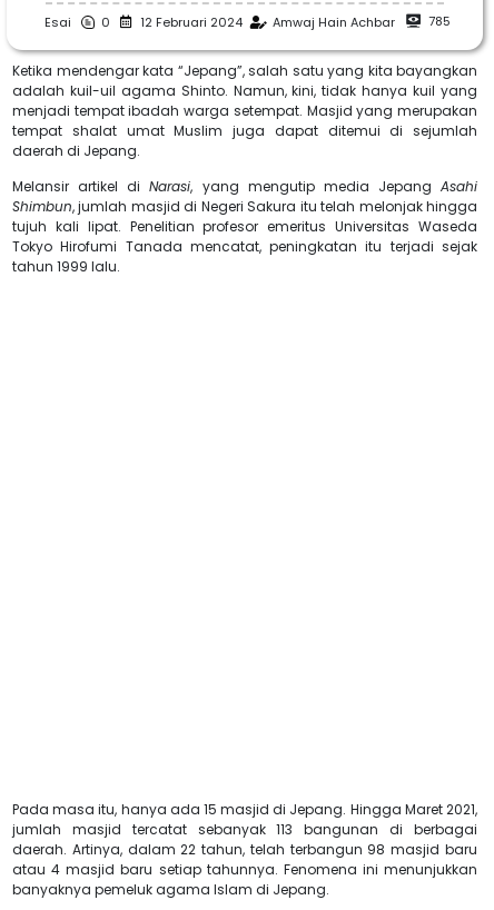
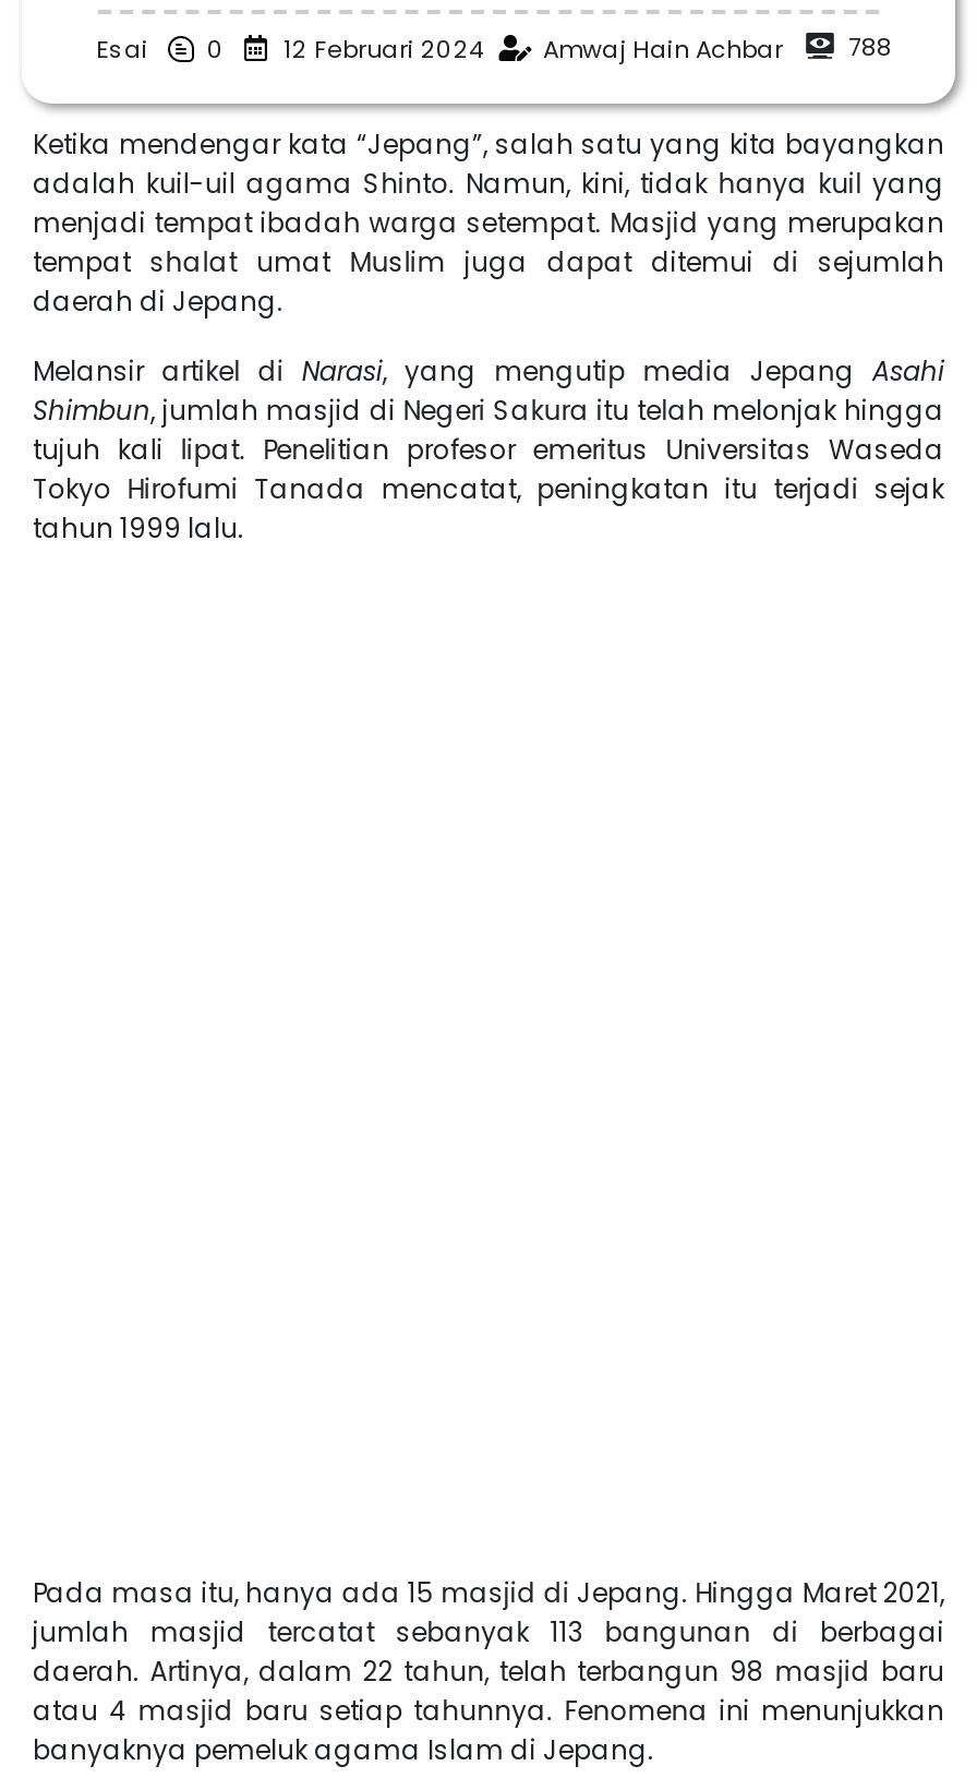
[45,12,451,31] Esai 0 12 Februari 2024 Amwaj Hain Achbar 785 -> [96,28,892,65] Esai 0 12 Februari 2024 Amwaj Hain Achbar 788

